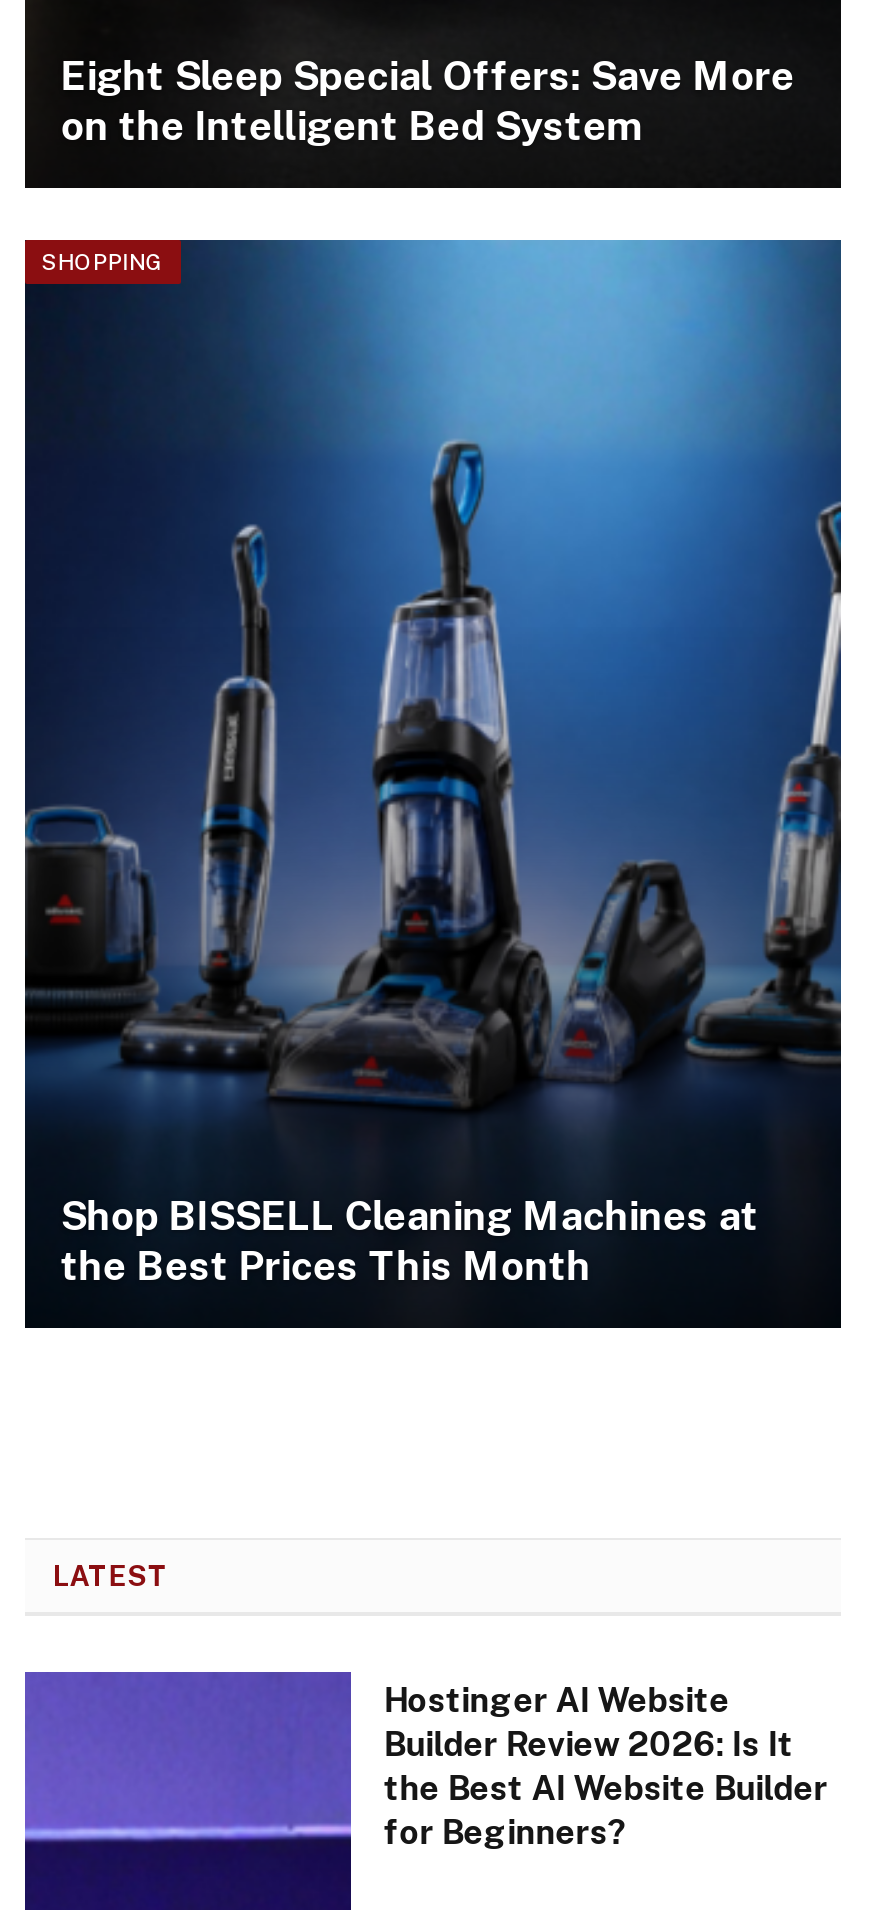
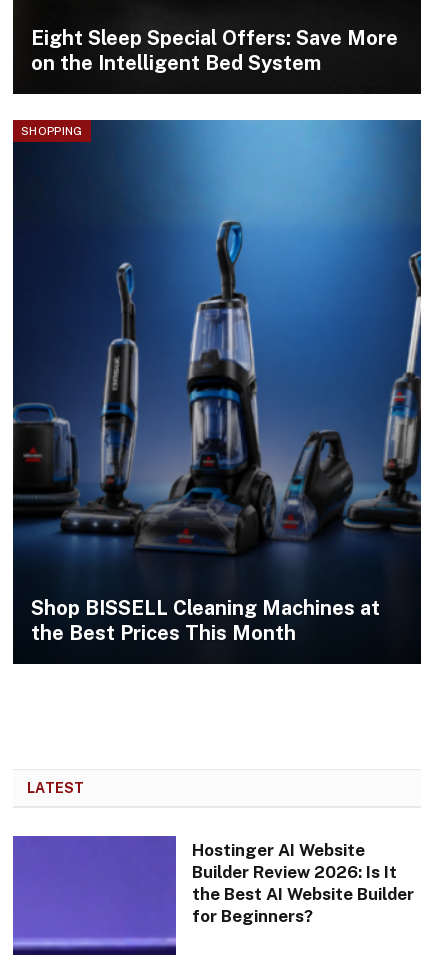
[23,1824,353,1898] [image] -> [12,913,177,950] [image]

